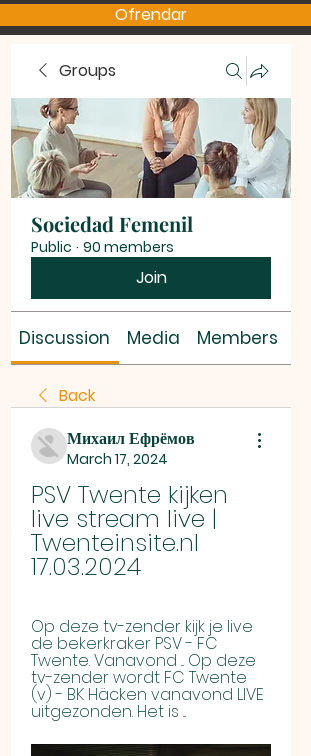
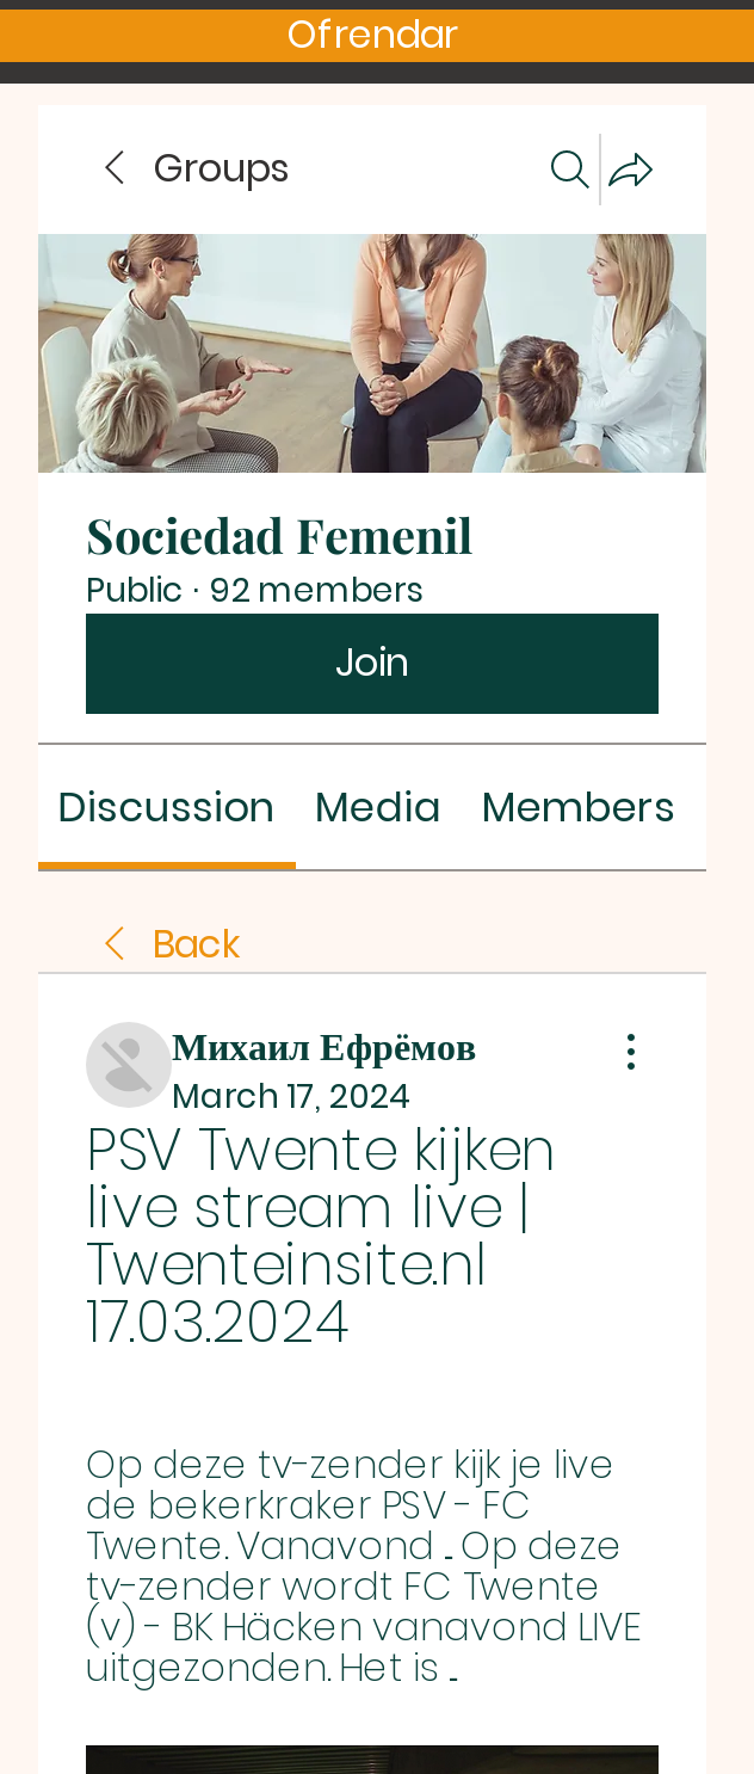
[31,237,174,257] Public · 90 members -> [86,566,425,614] Public · 92 members

